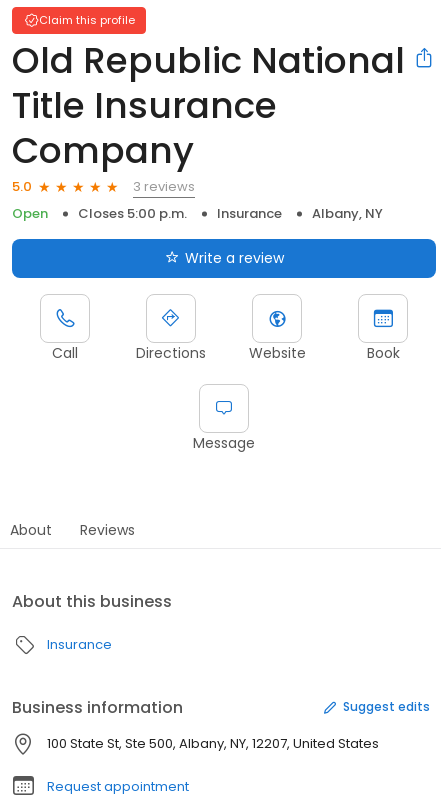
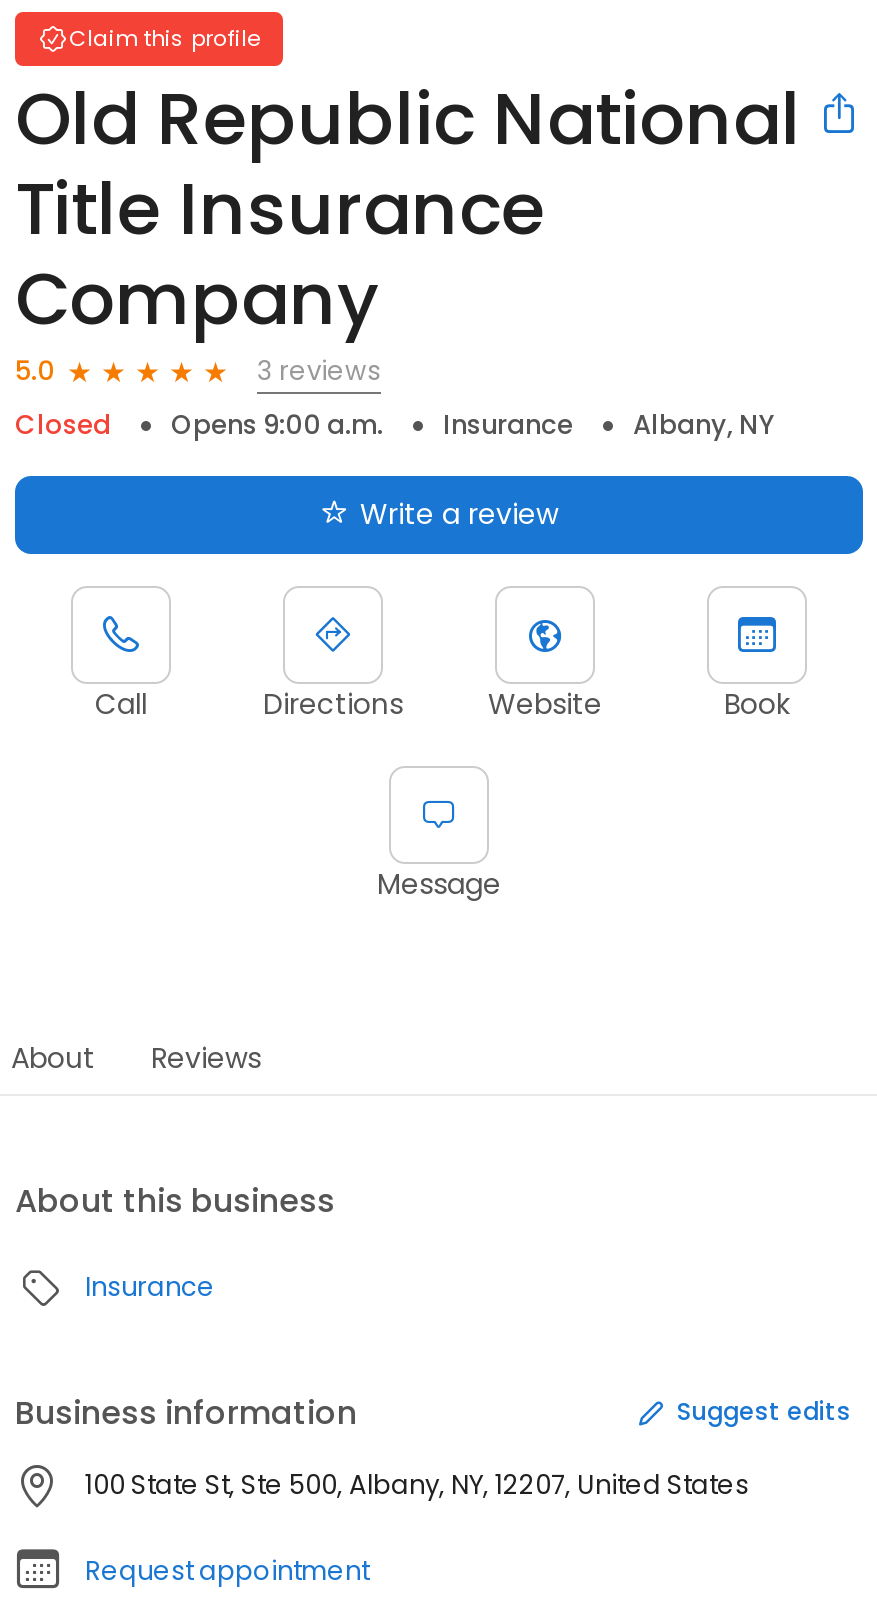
[12,204,187,223] Open | Closes 5:00 p.m. -> [15,406,383,444] Closed | Opens 9:00 a.m.

